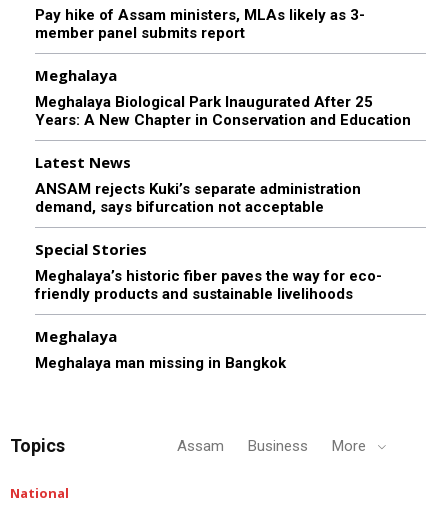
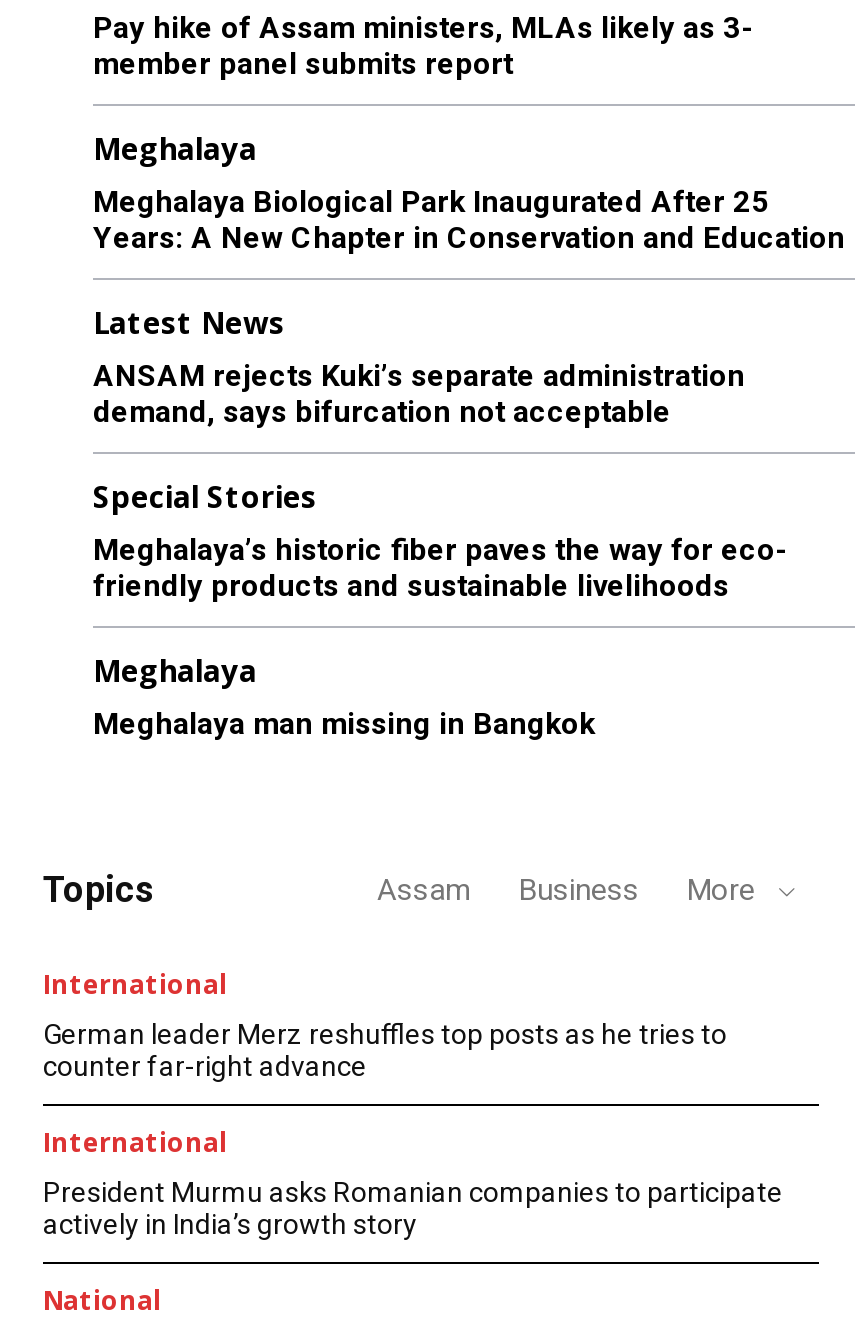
none -> [43,966,783,1240] International | German leader Merz reshuffles top posts as he tries to | counter far-right advance | International | President Murmu asks Romanian companies to participate | actively in India’s growth story

